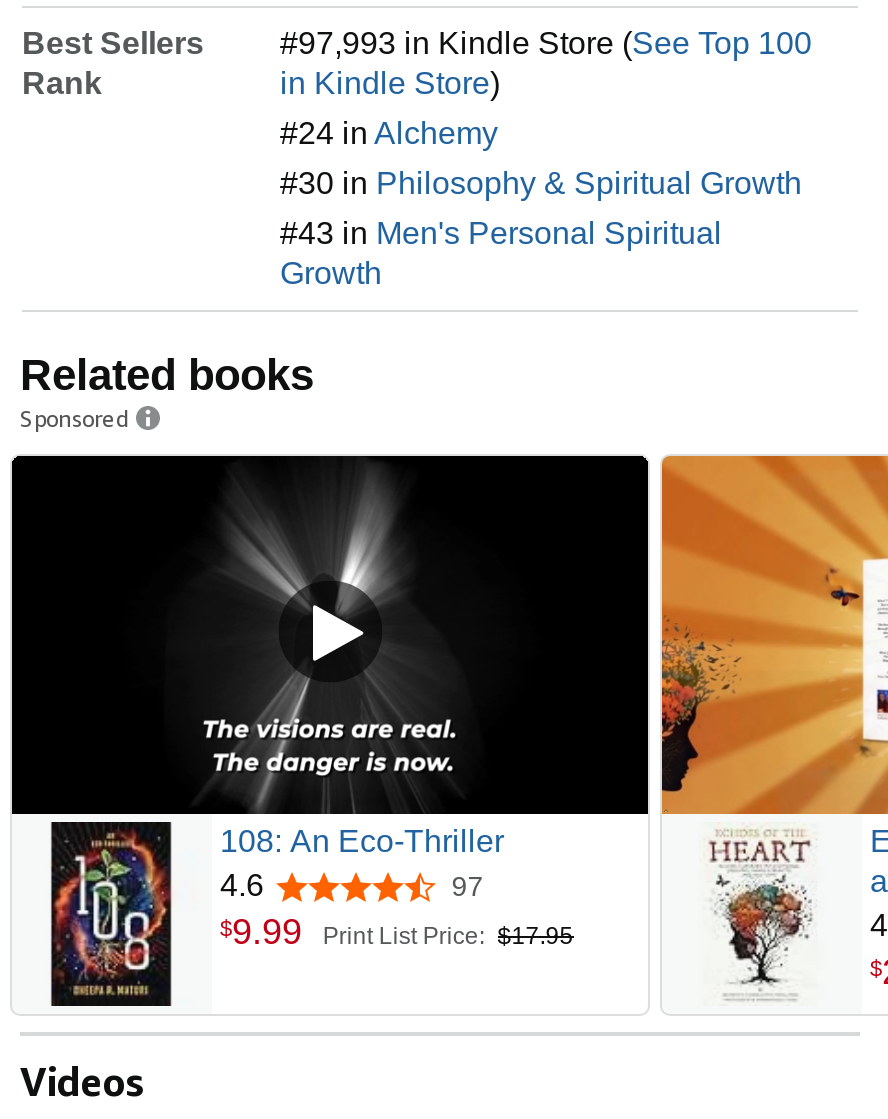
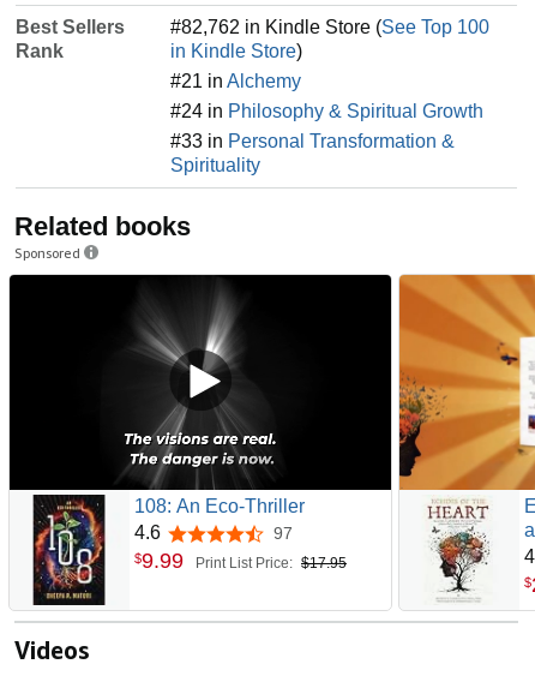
[280,26,812,60] #97,993 in Kindle Store (See Top 100 -> [170,17,489,37] #82,762 in Kindle Store (See Top 100
[280,116,498,150] #24 in Alchemy -> [170,71,301,91] #21 in Alchemy
[280,166,802,200] #30 in Philosophy & Spiritual Growth -> [170,101,483,122] #24 in Philosophy & Spiritual Growth
[280,216,722,290] #43 in Men's Personal Spiritual | Growth -> [170,131,455,176] #33 in Personal Transformation & | Spirituality

